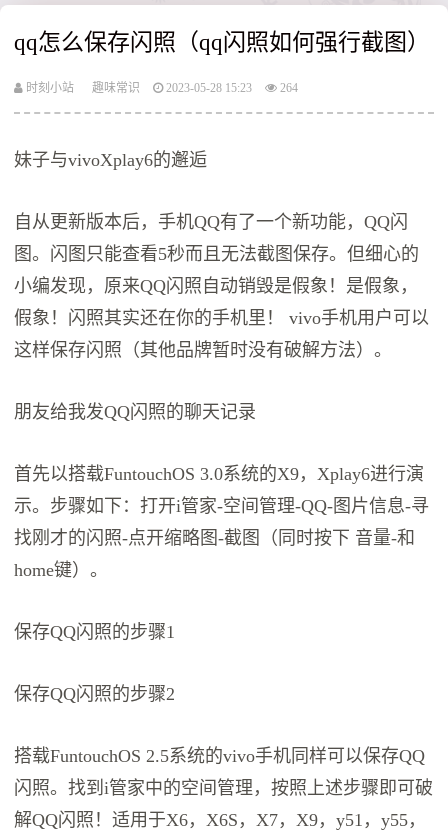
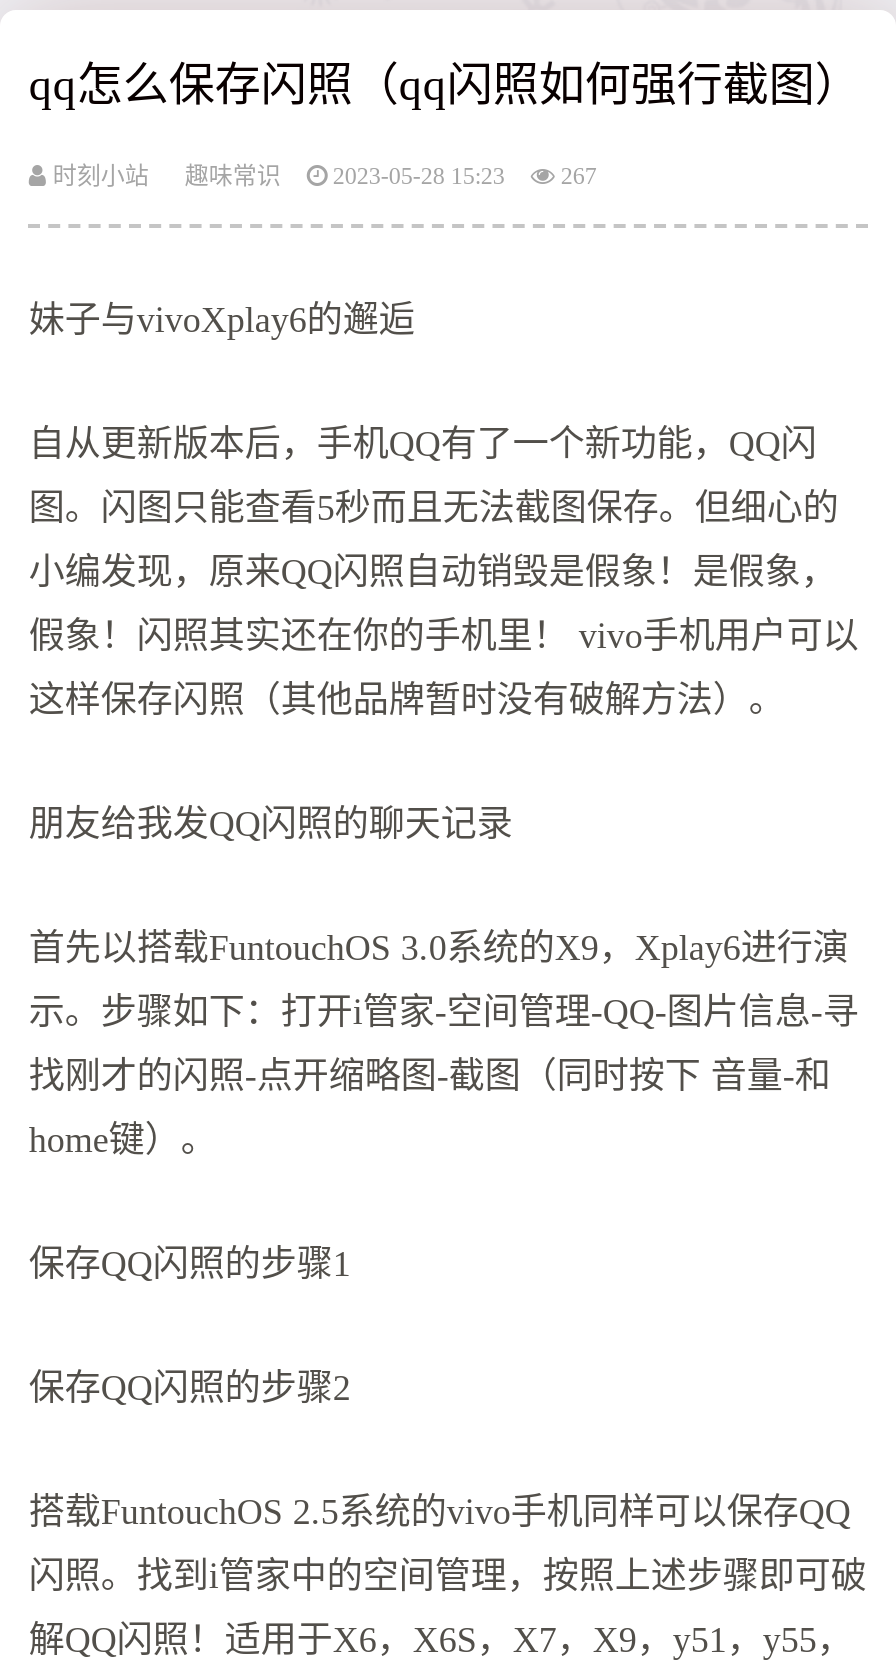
[23,81,298,95] 时刻小站 趣味常识 2023-05-28 15:23 264 -> [47,162,597,190] 时刻小站 趣味常识 2023-05-28 15:23 267

